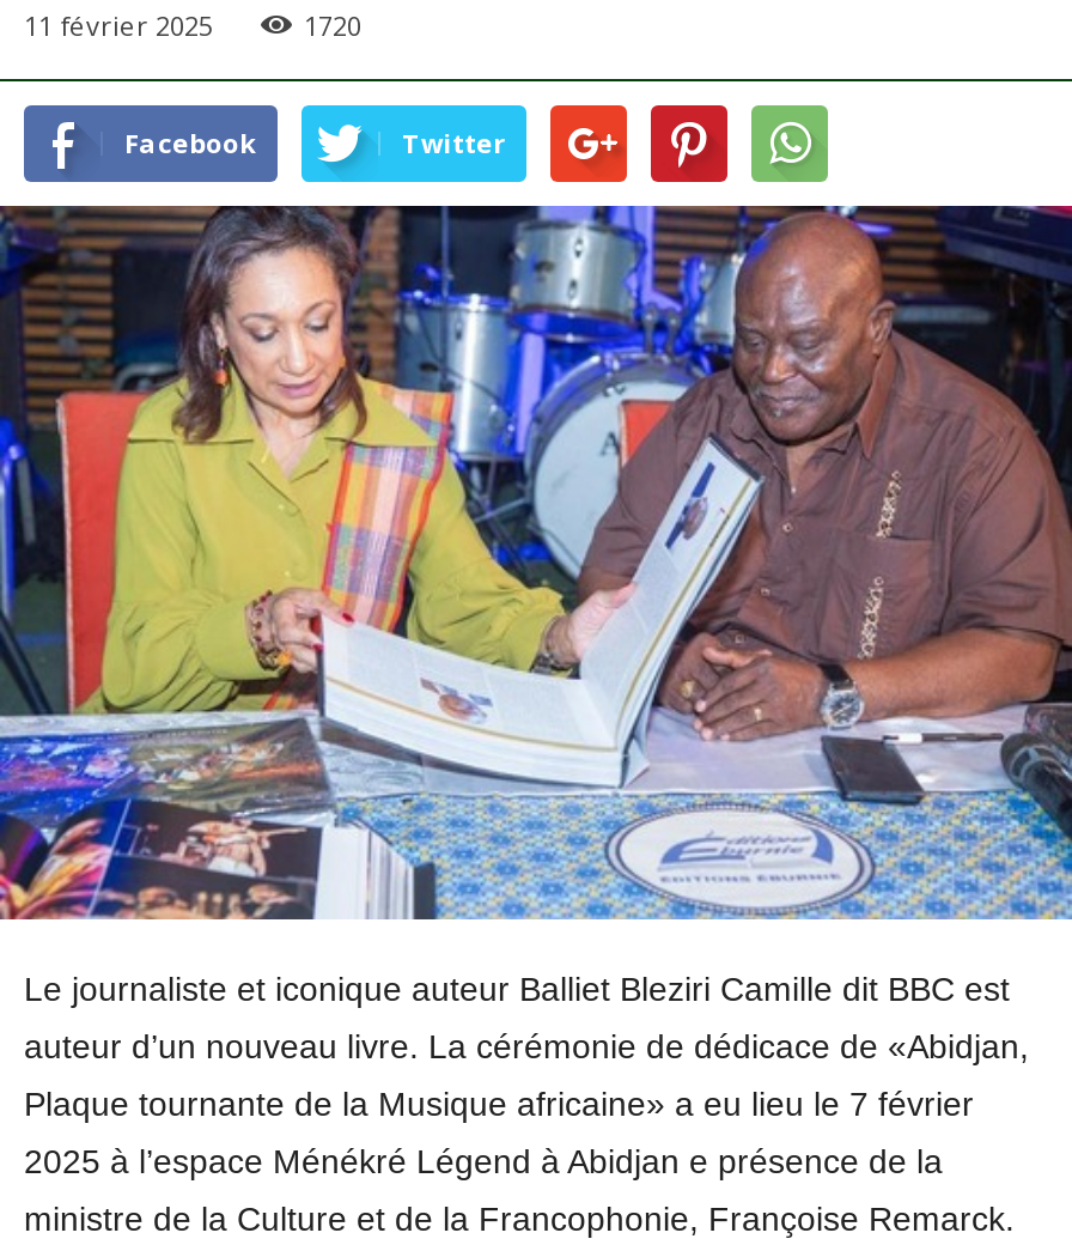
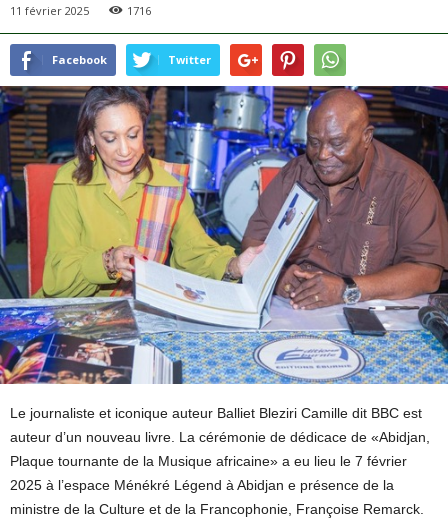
[304,7,361,43] 1720 -> [127,3,151,18] 1716

